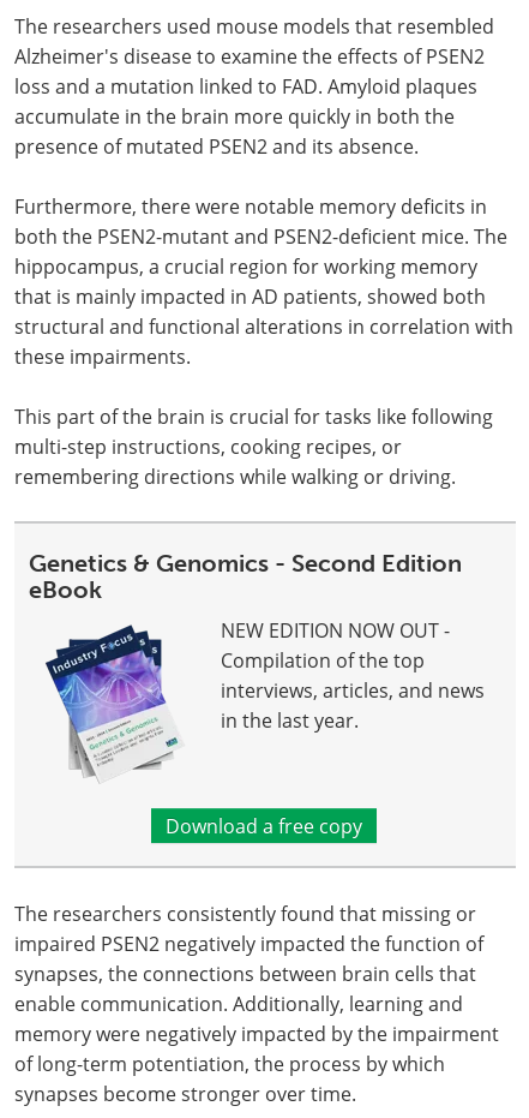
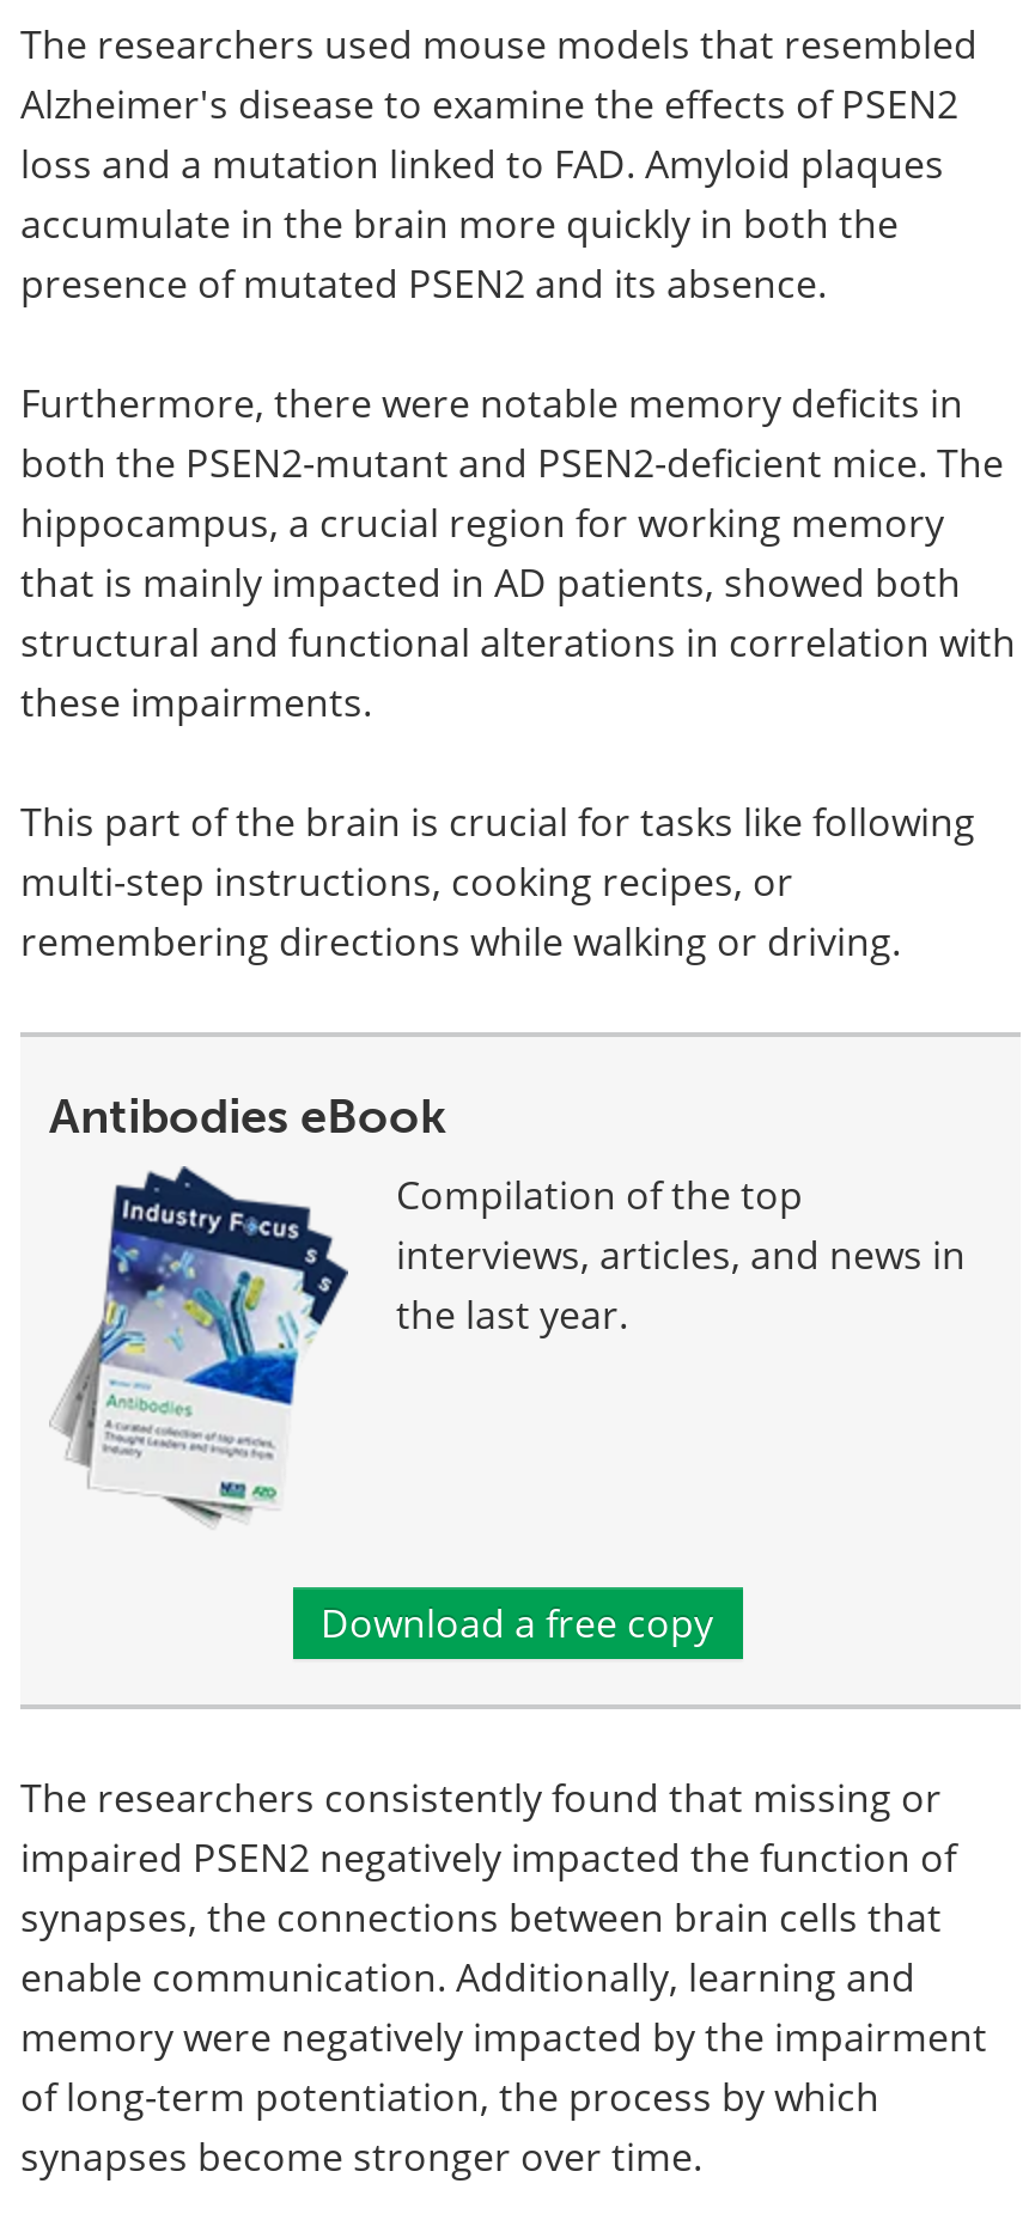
[29,549,462,643] Genetics & Genomics - Second Edition | eBook | NEW EDITION NOW OUT - -> [49,1087,446,1144] Antibodies eBook
[44,645,180,776] [image] -> [54,1194,351,1521] [image]
moved [221,648,425,673] -> [396,1168,803,1221]: Compilation of the top

